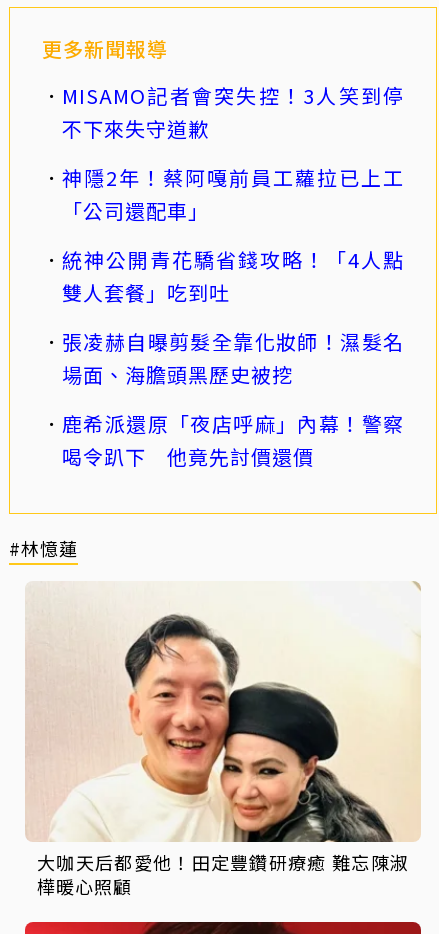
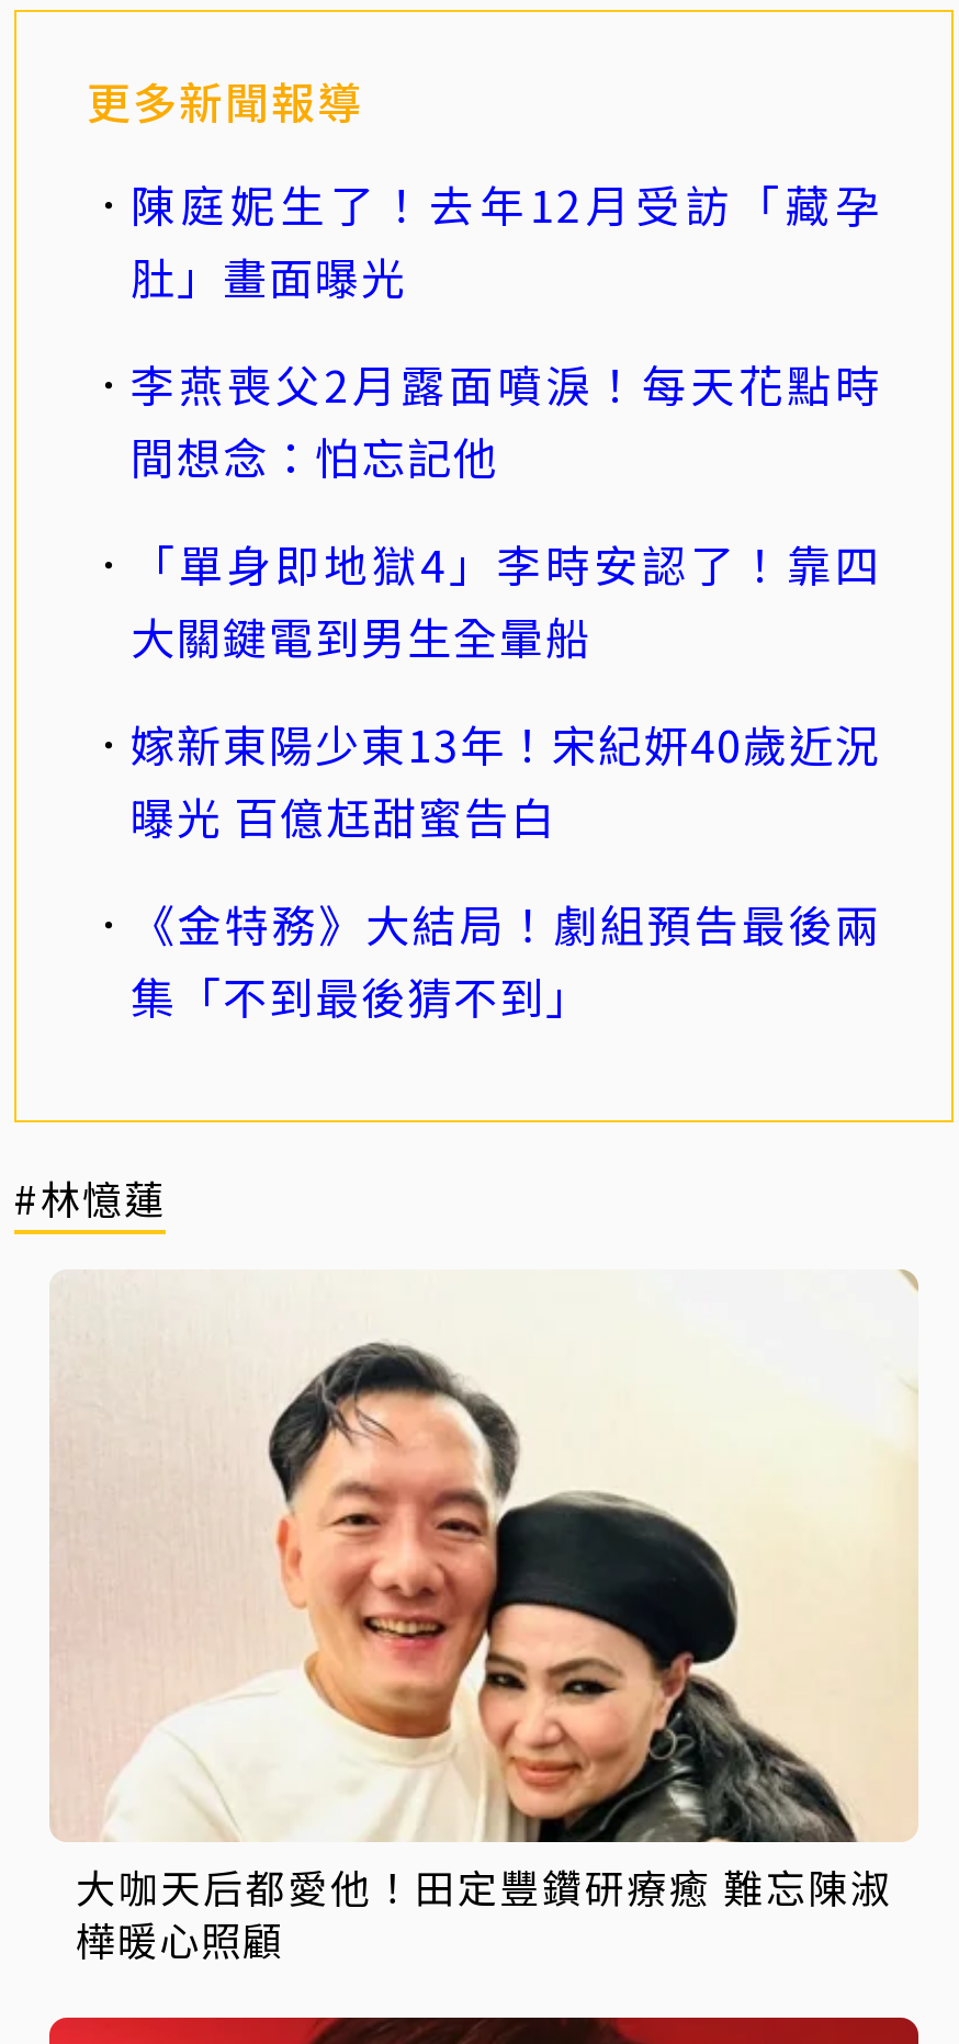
[62,81,404,143] MISAMO記者會突失控！3人笑到停 | 不下來失守道歉 -> [131,172,881,308] 陳庭妮生了！去年12月受訪「藏孕 | 肚」畫面曝光
[62,163,404,225] 神隱2年！蔡阿嘎前員工蘿拉已上工 | 「公司還配車」 -> [131,352,881,488] 李燕喪父2月露面噴淚！每天花點時 | 間想念：怕忘記他
[62,245,404,307] 統神公開青花驕省錢攻略！「4人點 | 雙人套餐」吃到吐 -> [131,531,881,668] 「單身即地獄4」李時安認了！靠四 | 大關鍵電到男生全暈船
[62,327,404,389] 張凌赫自曝剪髮全靠化妝師！濕髮名 | 場面、海膽頭黑歷史被挖 -> [131,711,881,847] 嫁新東陽少東13年！宋紀妍40歲近況 | 曝光 百億尪甜蜜告白
[62,409,404,471] 鹿希派還原「夜店呼麻」內幕！警察 | 喝令趴下 他竟先討價還價 -> [131,891,881,1027] 《金特務》大結局！劇組預告最後兩 | 集「不到最後猜不到」

